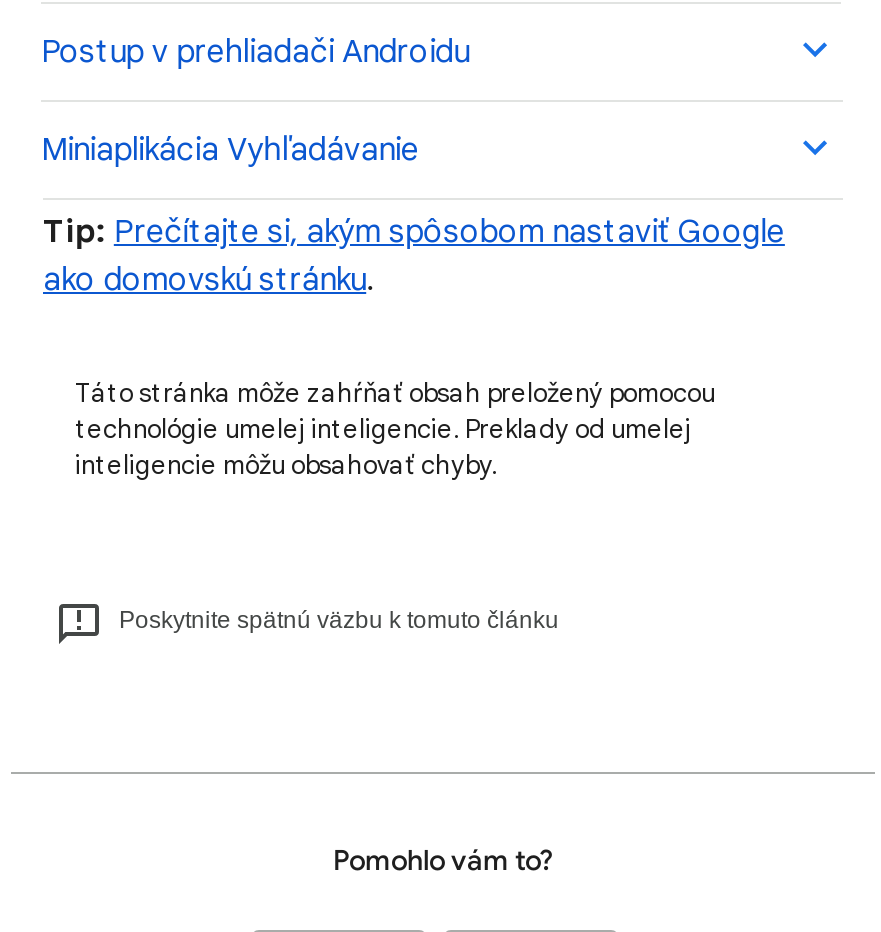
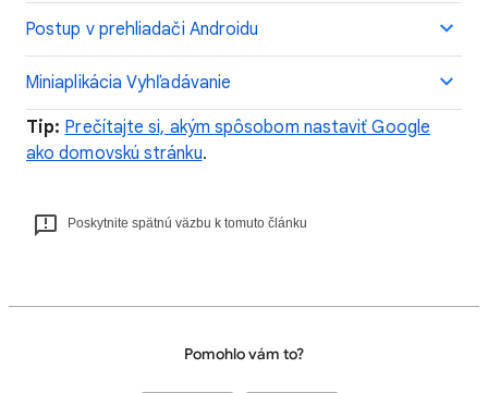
[75,376,715,482] Táto stránka môže zahŕňať obsah preložený pomocou | technológie umelej inteligencie. Preklady od umelej | inteligencie môžu obsahovať chyby. -> none

